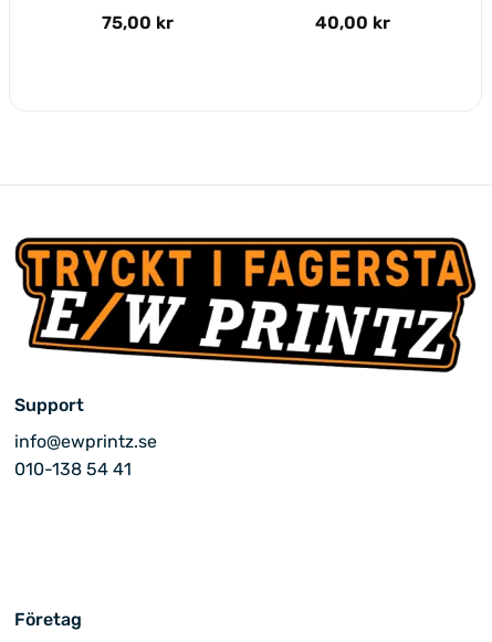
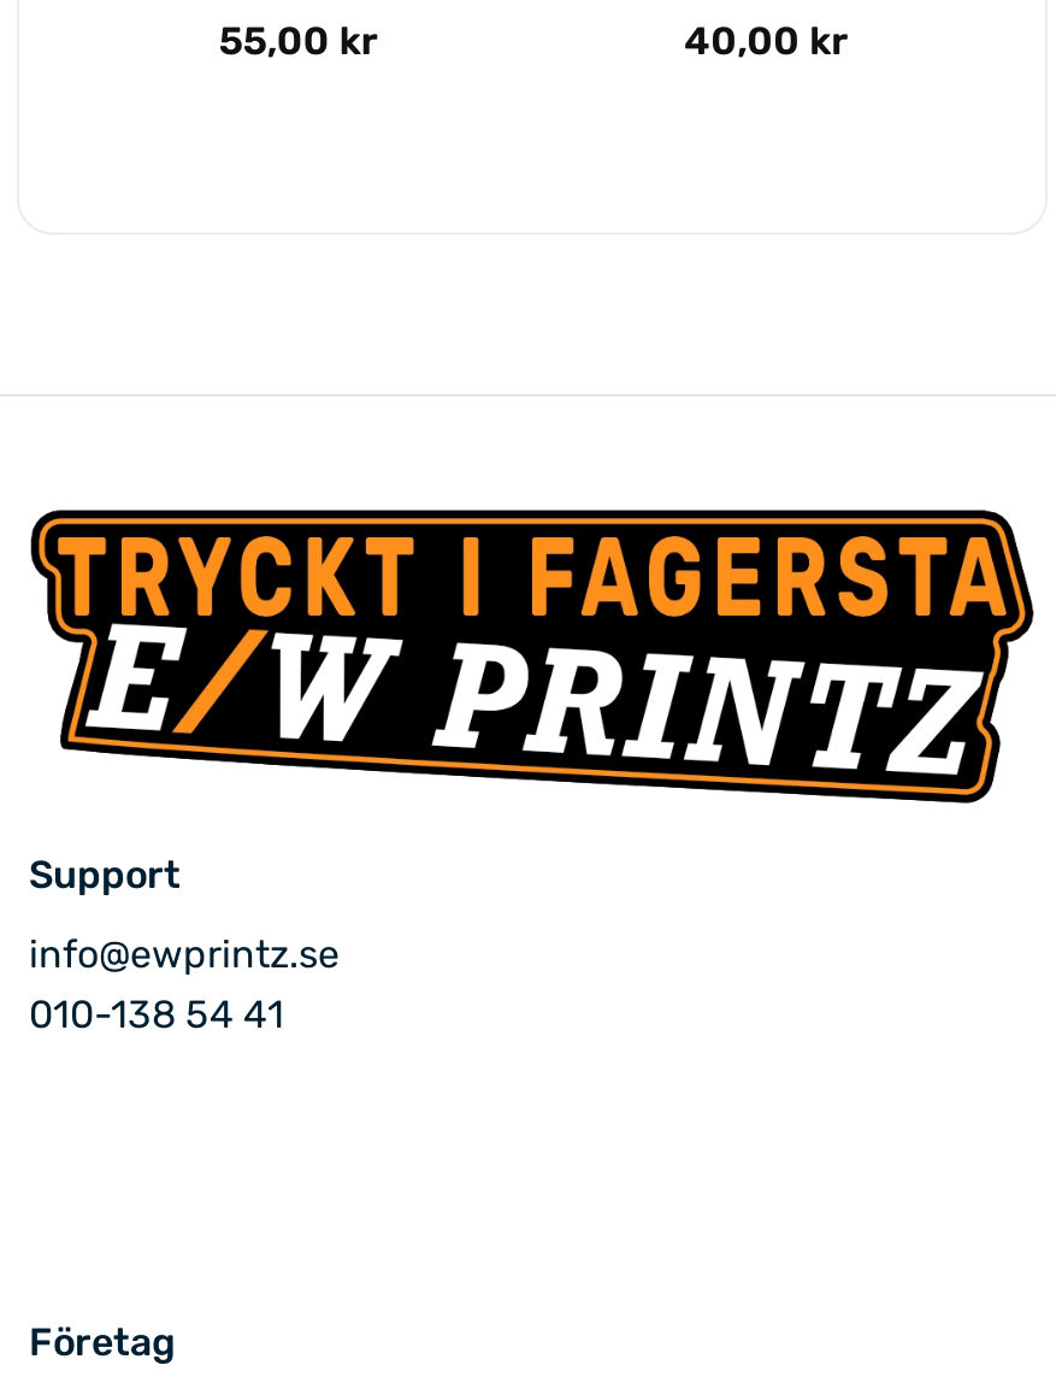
[102,12,174,33] 75,00 kr -> [219,18,378,64] 55,00 kr

